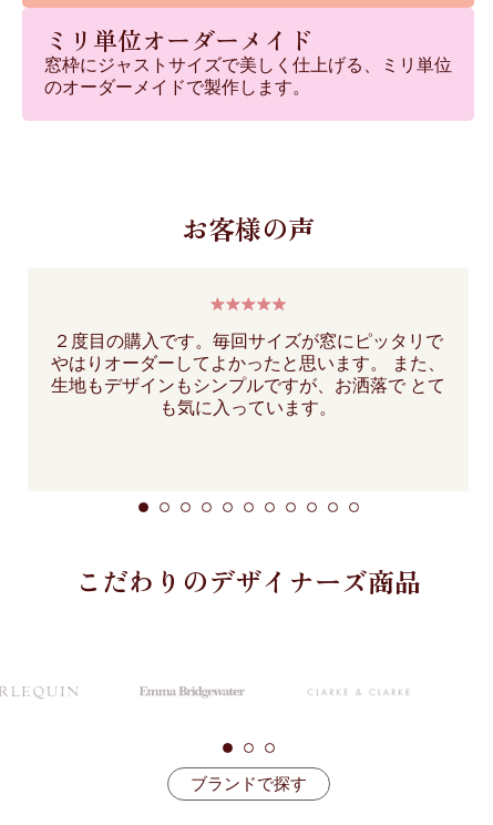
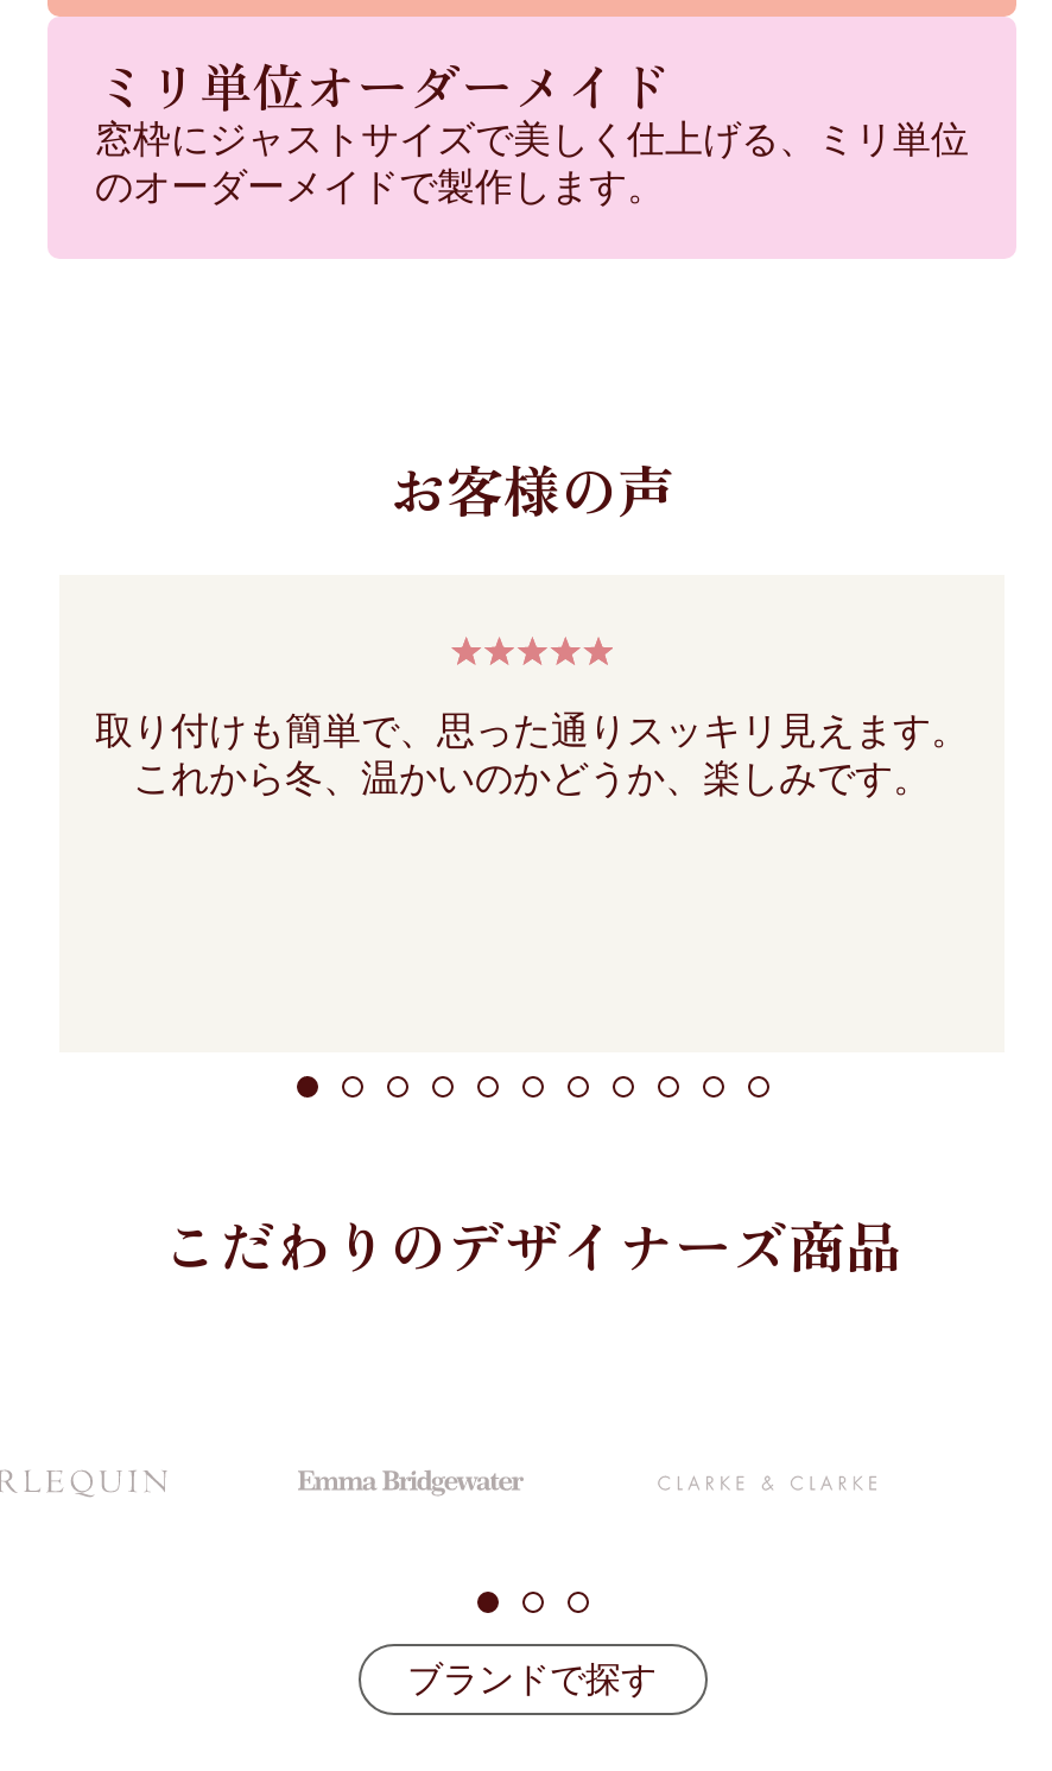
[51,330,445,419] ２度目の購入です。毎回サイズが窓にピッタリで | やはりオーダーしてよかったと思います。 また、 | 生地もデザインもシンプルですが、お洒落で とて | も気に入っています。 -> [95,706,969,804] 取り付けも簡単で、思った通りスッキリ見えます。 | これから冬、温かいのかどうか、楽しみです。

